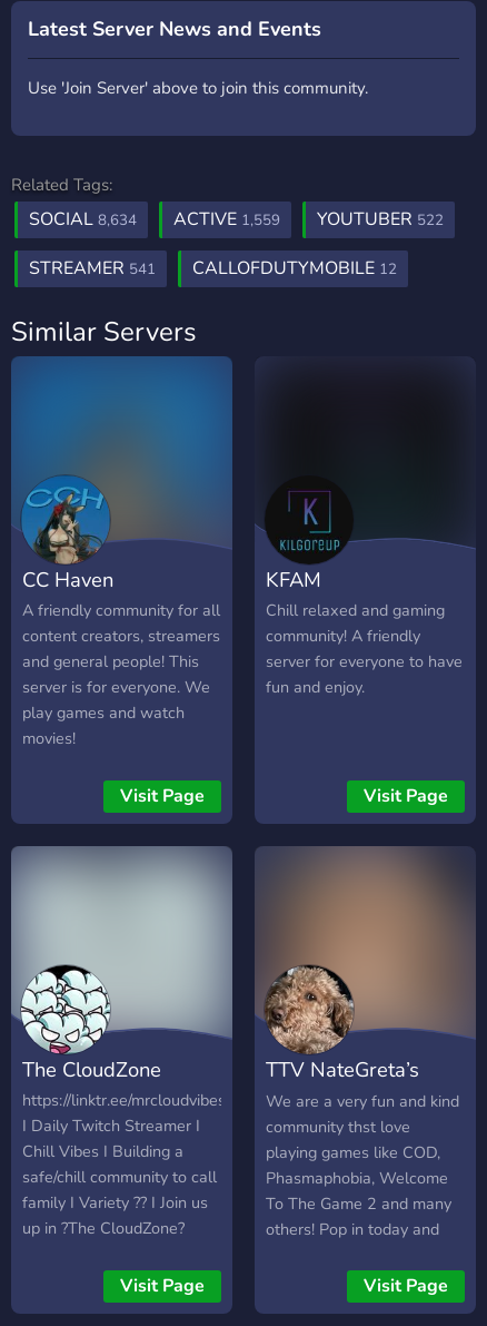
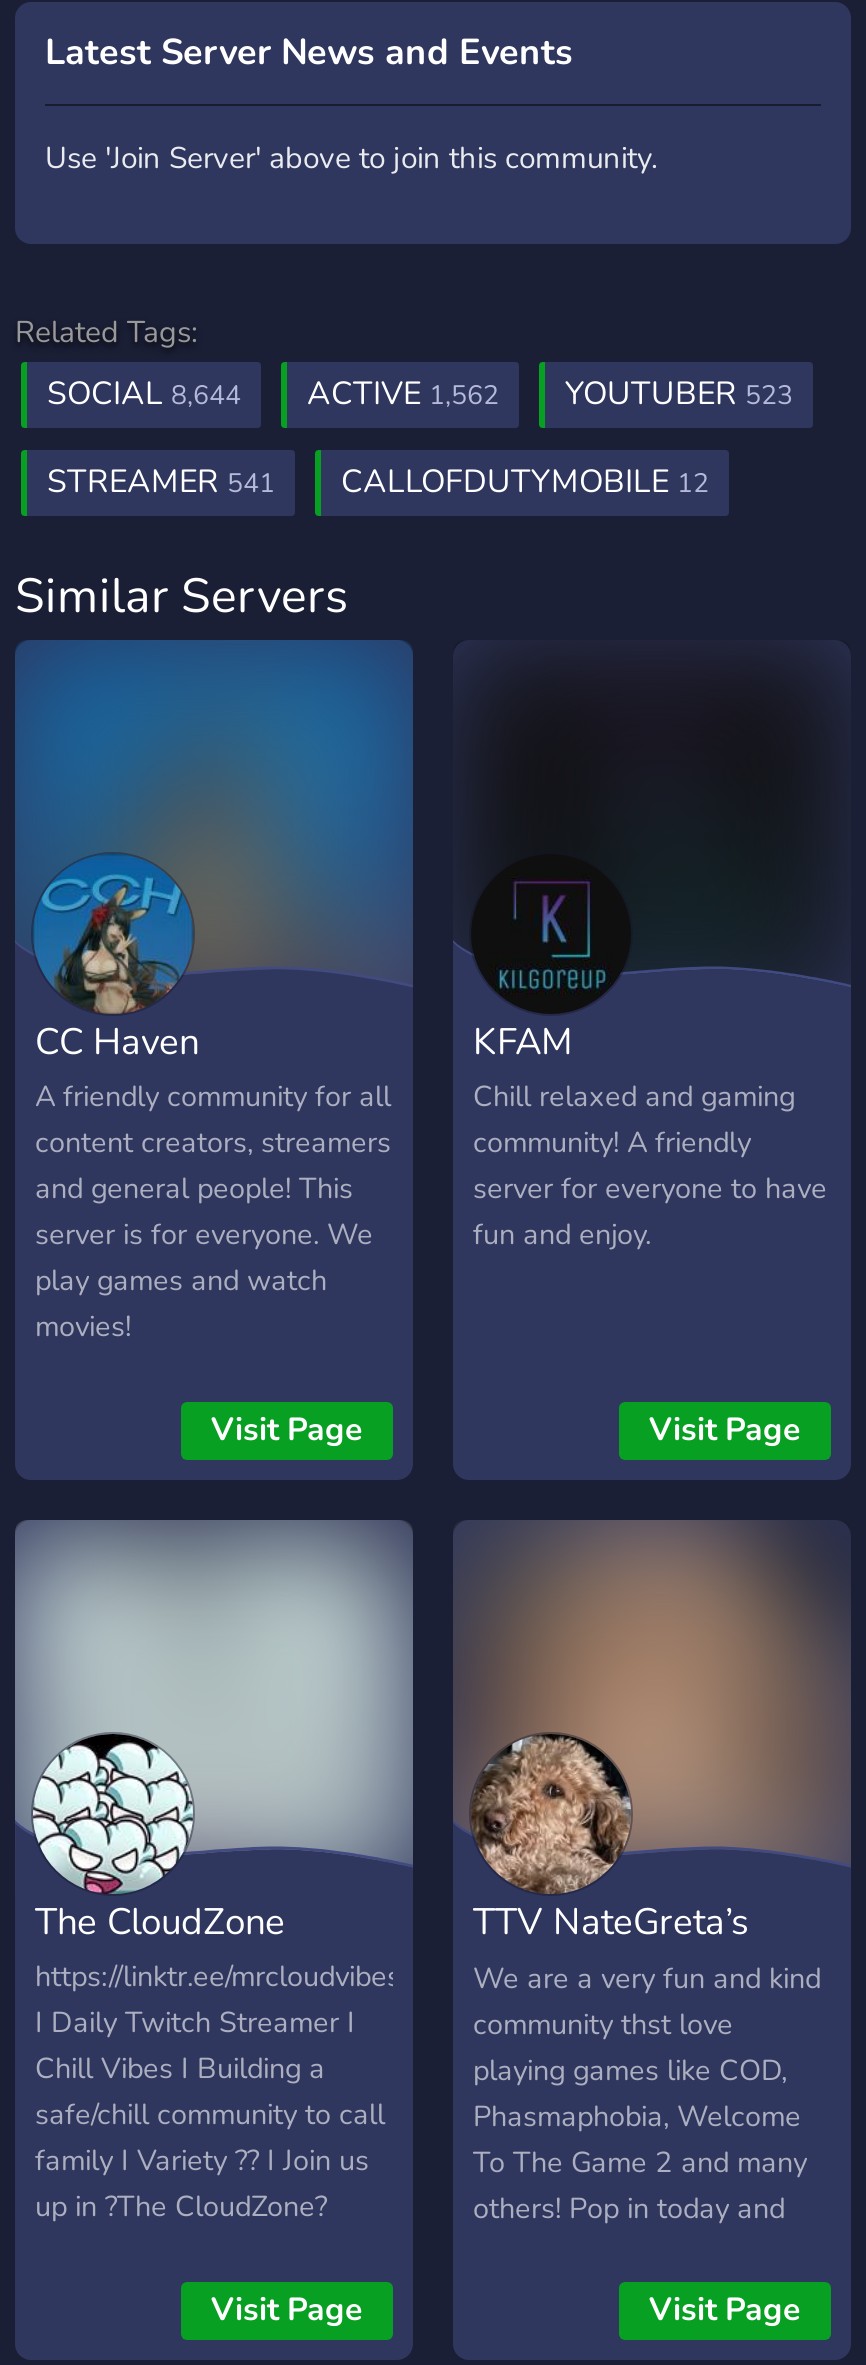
[29,207,137,232] SOCIAL 8,634 -> [47,372,241,416] SOCIAL 8,644
[173,207,280,232] ACTIVE 1,559 -> [307,372,499,416] ACTIVE 1,562
[317,207,444,232] YOUTUBER 522 -> [565,372,793,416] YOUTUBER 523

